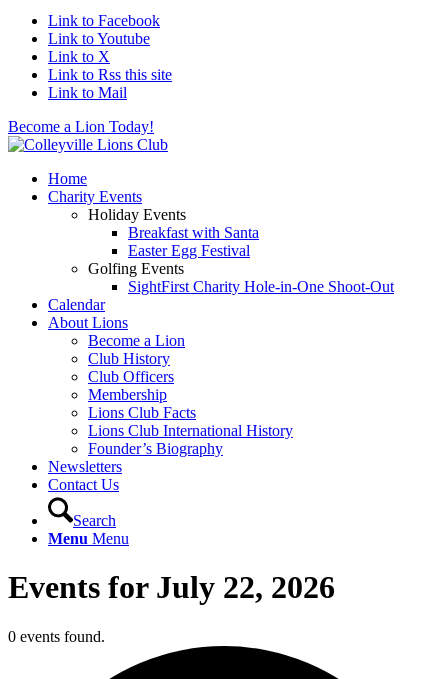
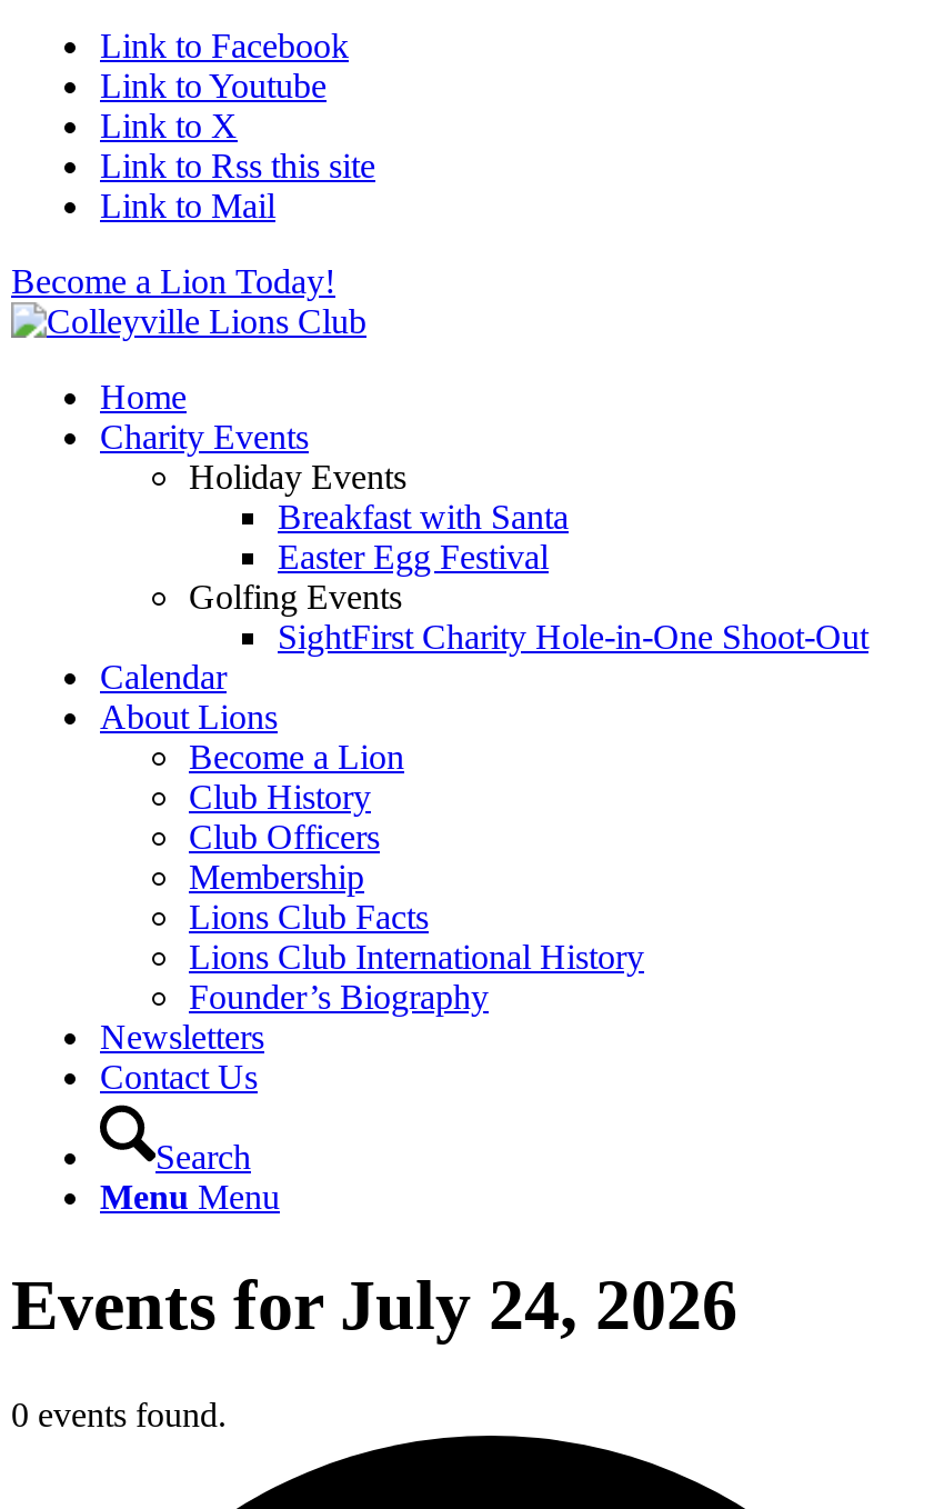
[8,569,335,605] Events for July 22, 2026 -> [11,1265,737,1345] Events for July 24, 2026

